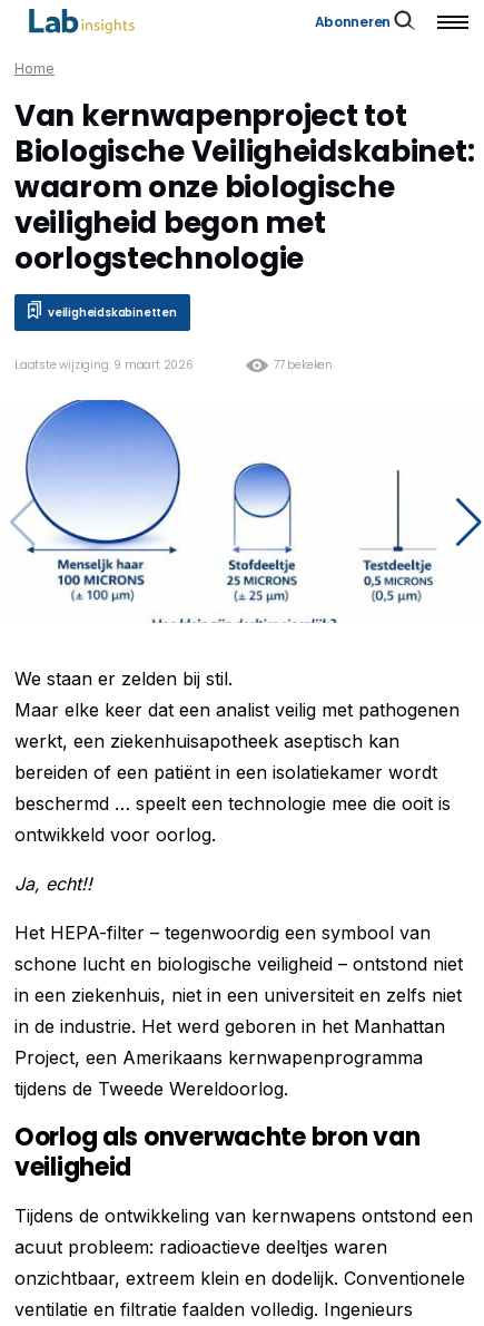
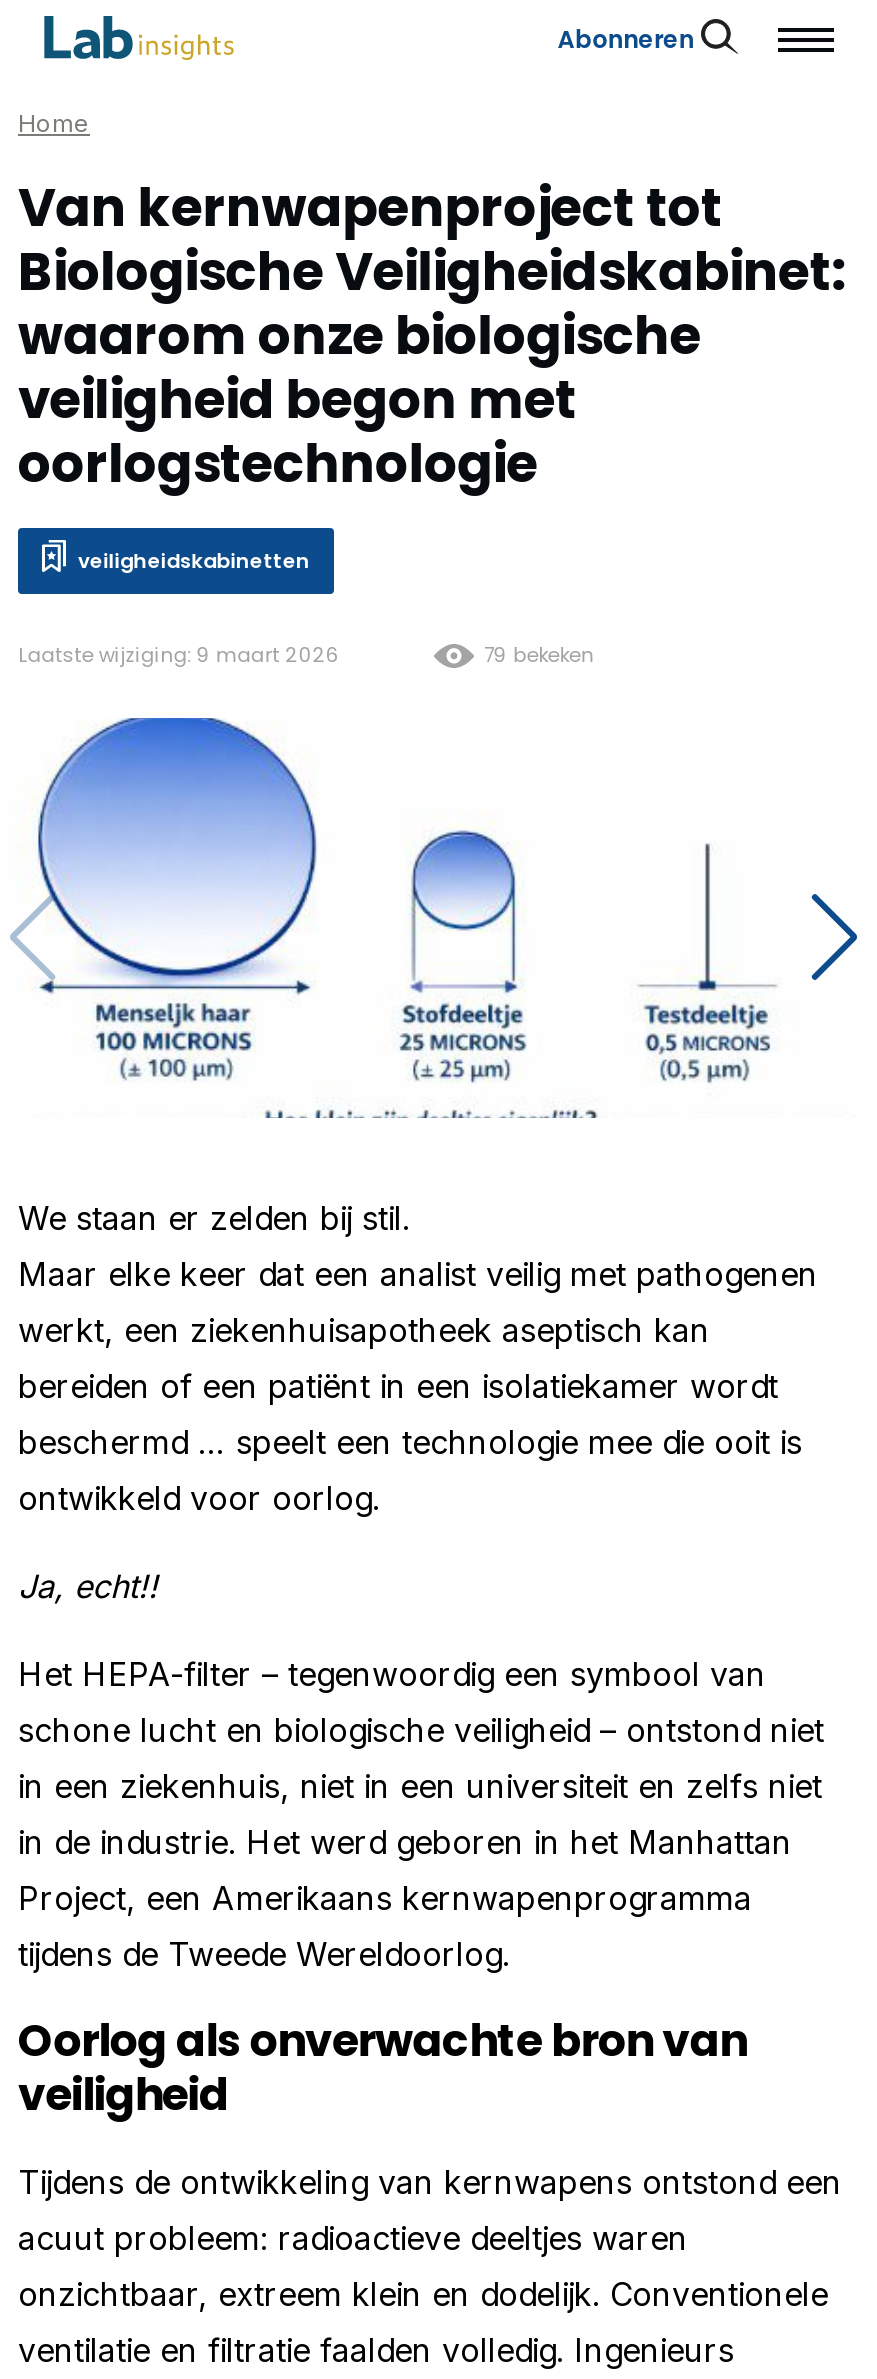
[274,357,333,373] 77 bekeken -> [484,640,594,670] 79 bekeken

